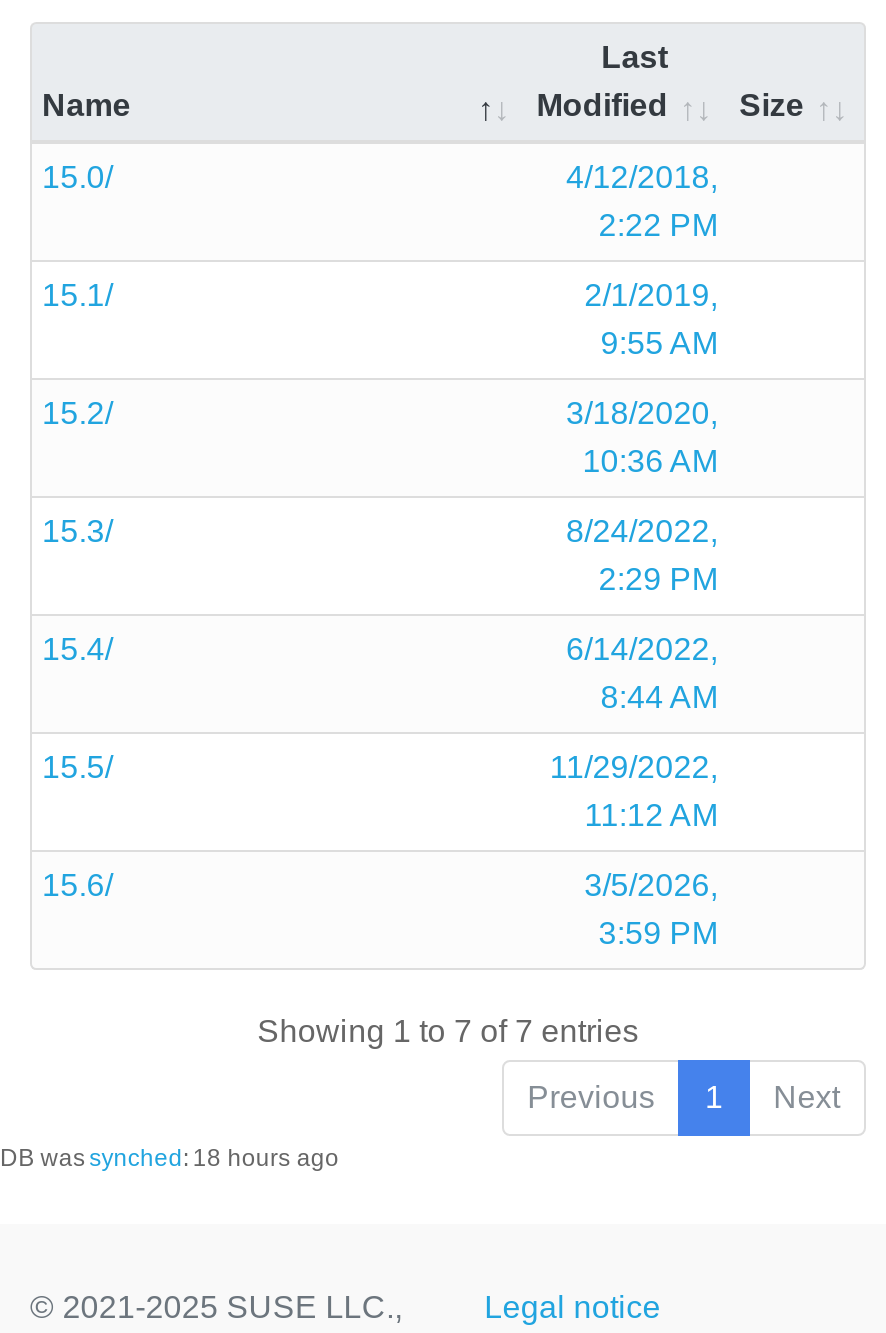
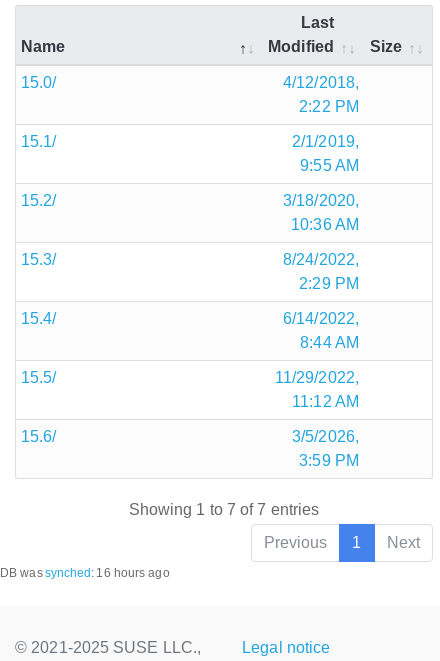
[0,1145,339,1173] DB was synched: 18 hours ago -> [0,566,170,580] DB was synched: 16 hours ago

